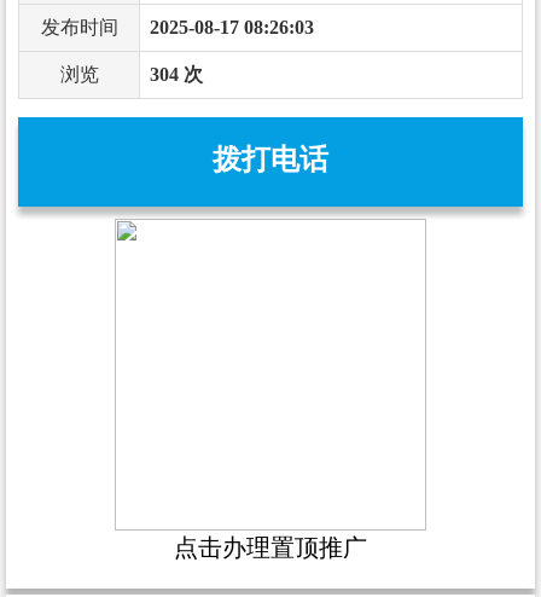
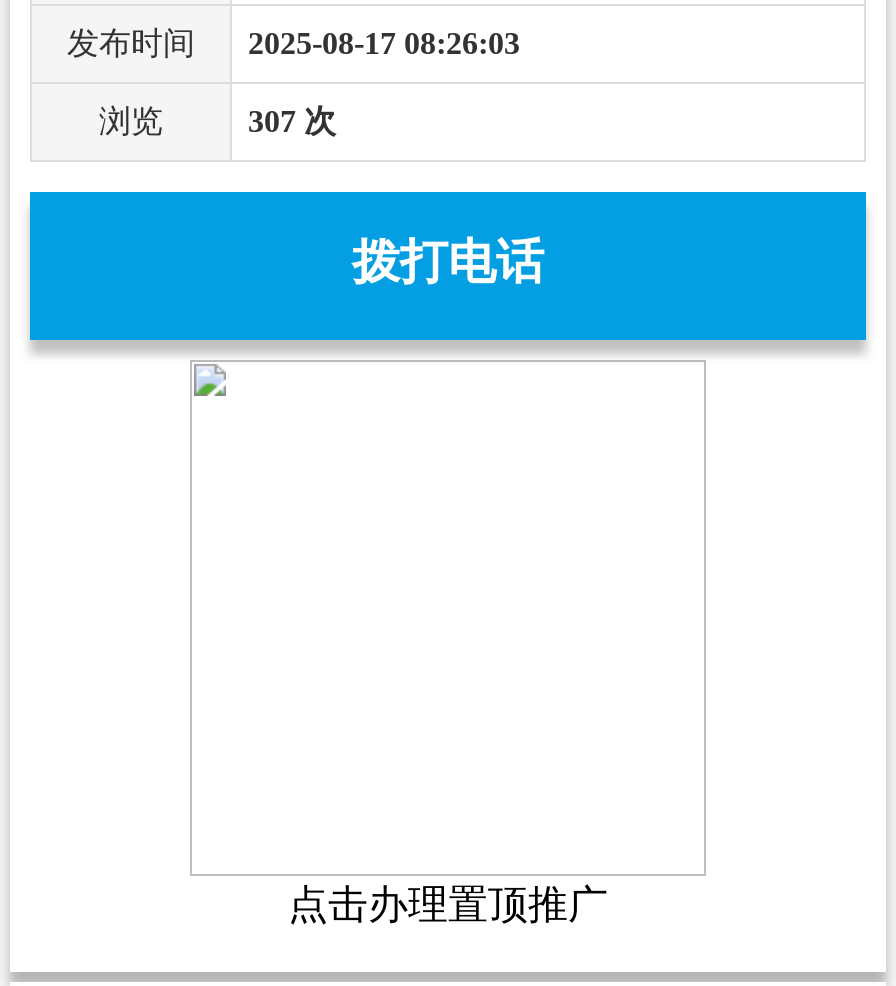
[150,64,203,85] 304 次 -> [248,104,336,138] 307 次

